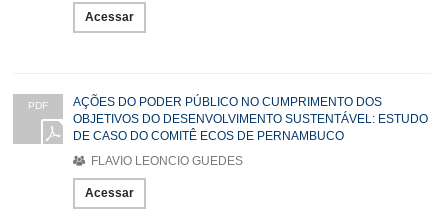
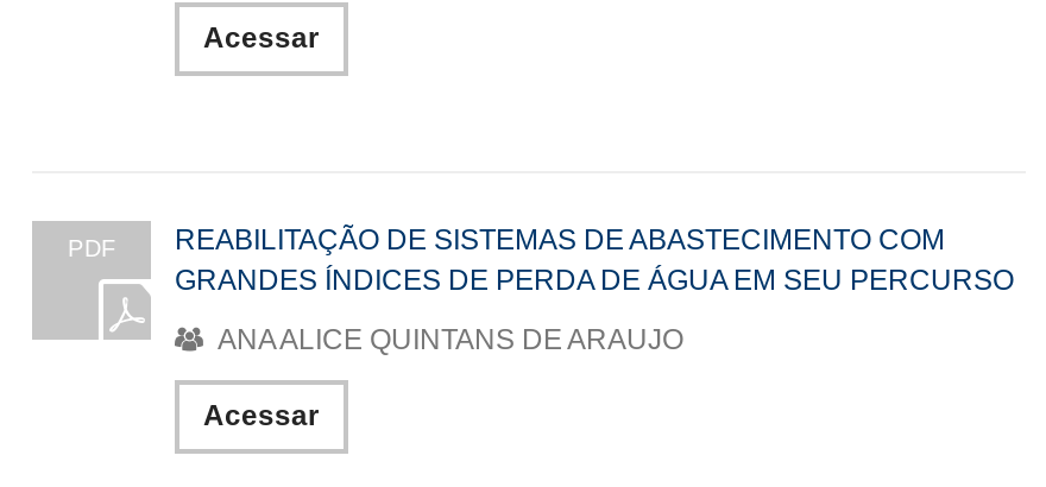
[73,95,428,143] AÇÕES DO PODER PÚBLICO NO CUMPRIMENTO DOS | OBJETIVOS DO DESENVOLVIMENTO SUSTENTÁVEL: ESTUDO | DE CASO DO COMITÊ ECOS DE PERNAMBUCO -> [175,223,1014,297] REABILITAÇÃO DE SISTEMAS DE ABASTECIMENTO COM | GRANDES ÍNDICES DE PERDA DE ÁGUA EM SEU PERCURSO
[88,154,243,168] FLAVIO LEONCIO GUEDES -> [210,323,683,356] ANA ALICE QUINTANS DE ARAUJO

